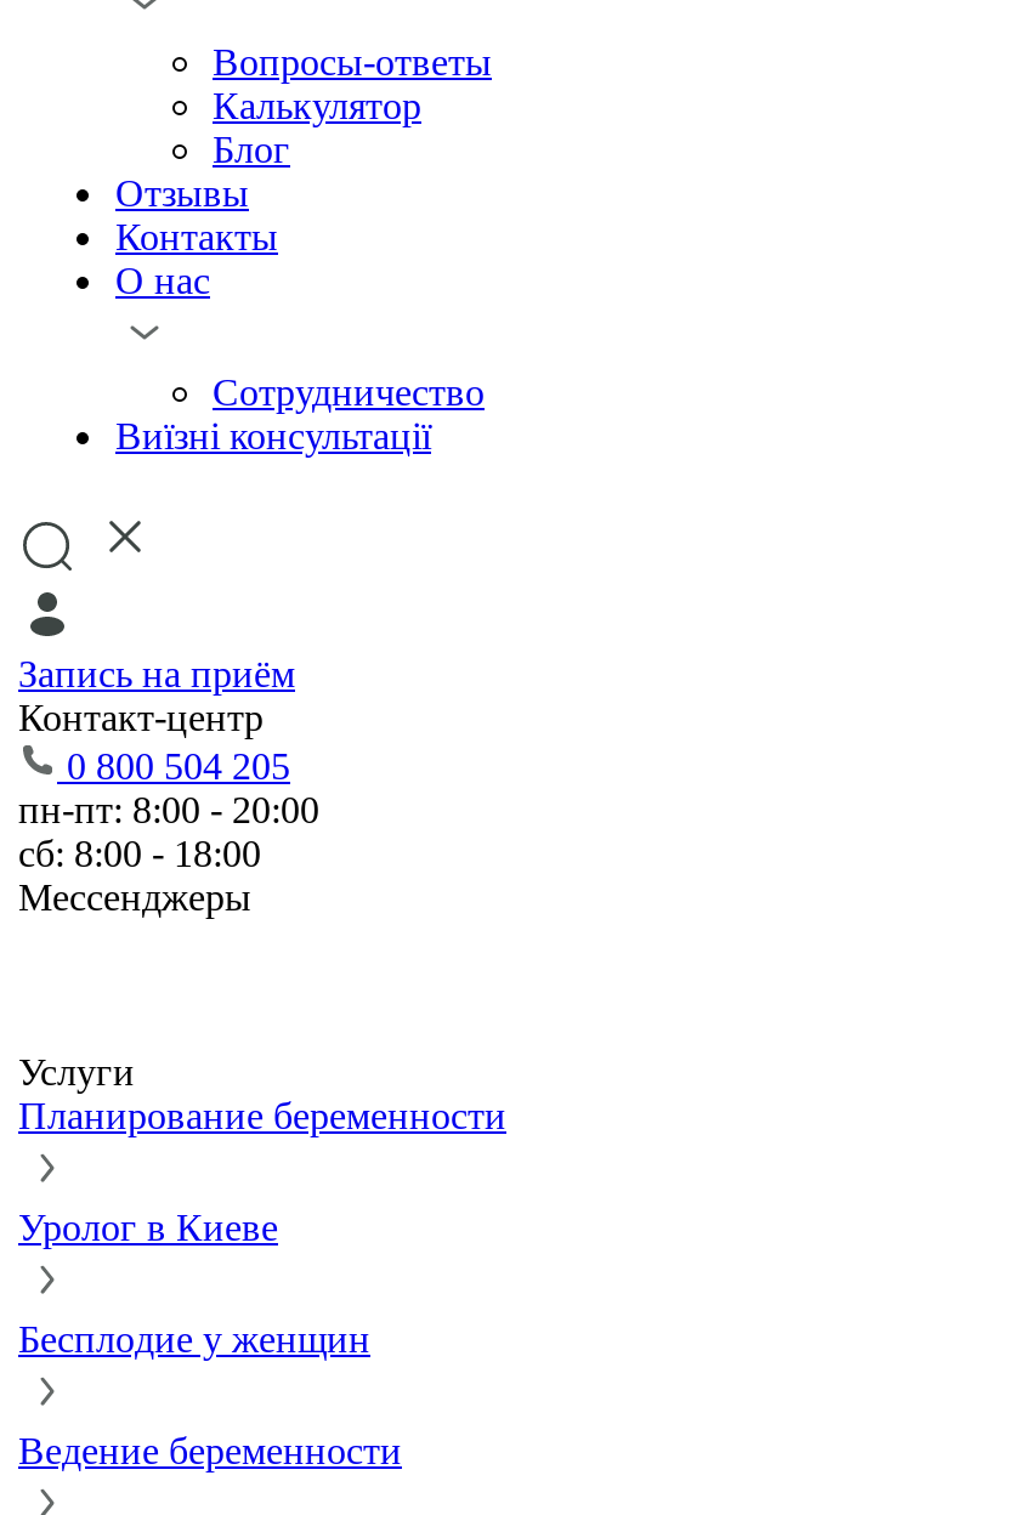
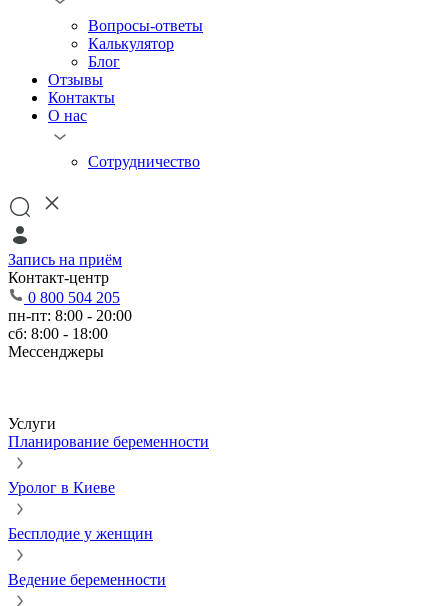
[115,415,431,456] Виїзні консультації -> none

